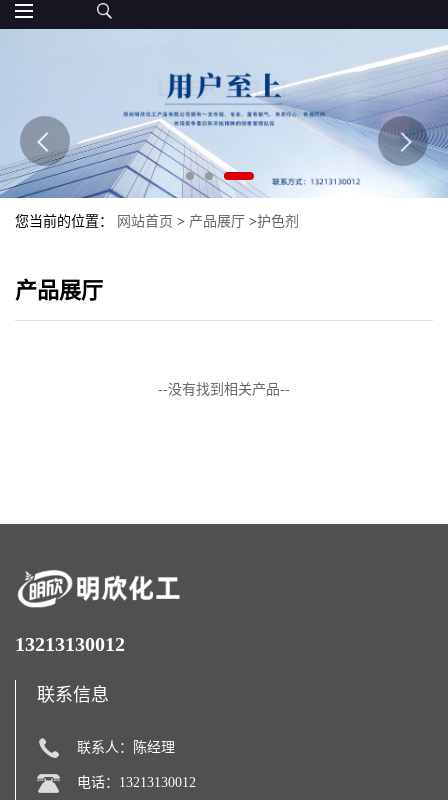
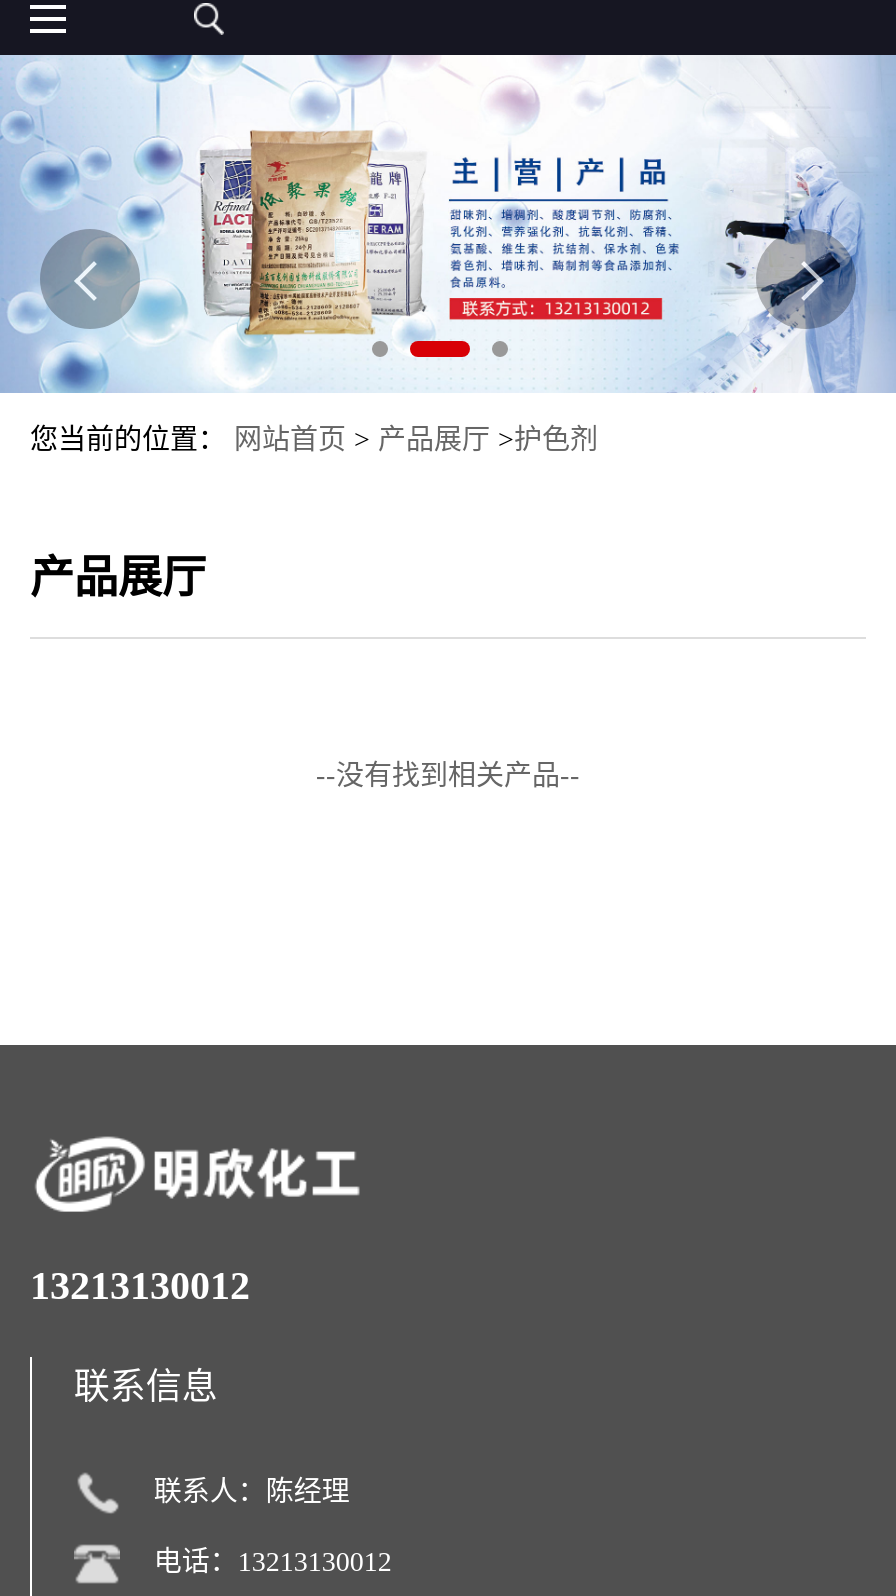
[3,28,445,199] [image] -> [6,53,890,393] [image]

